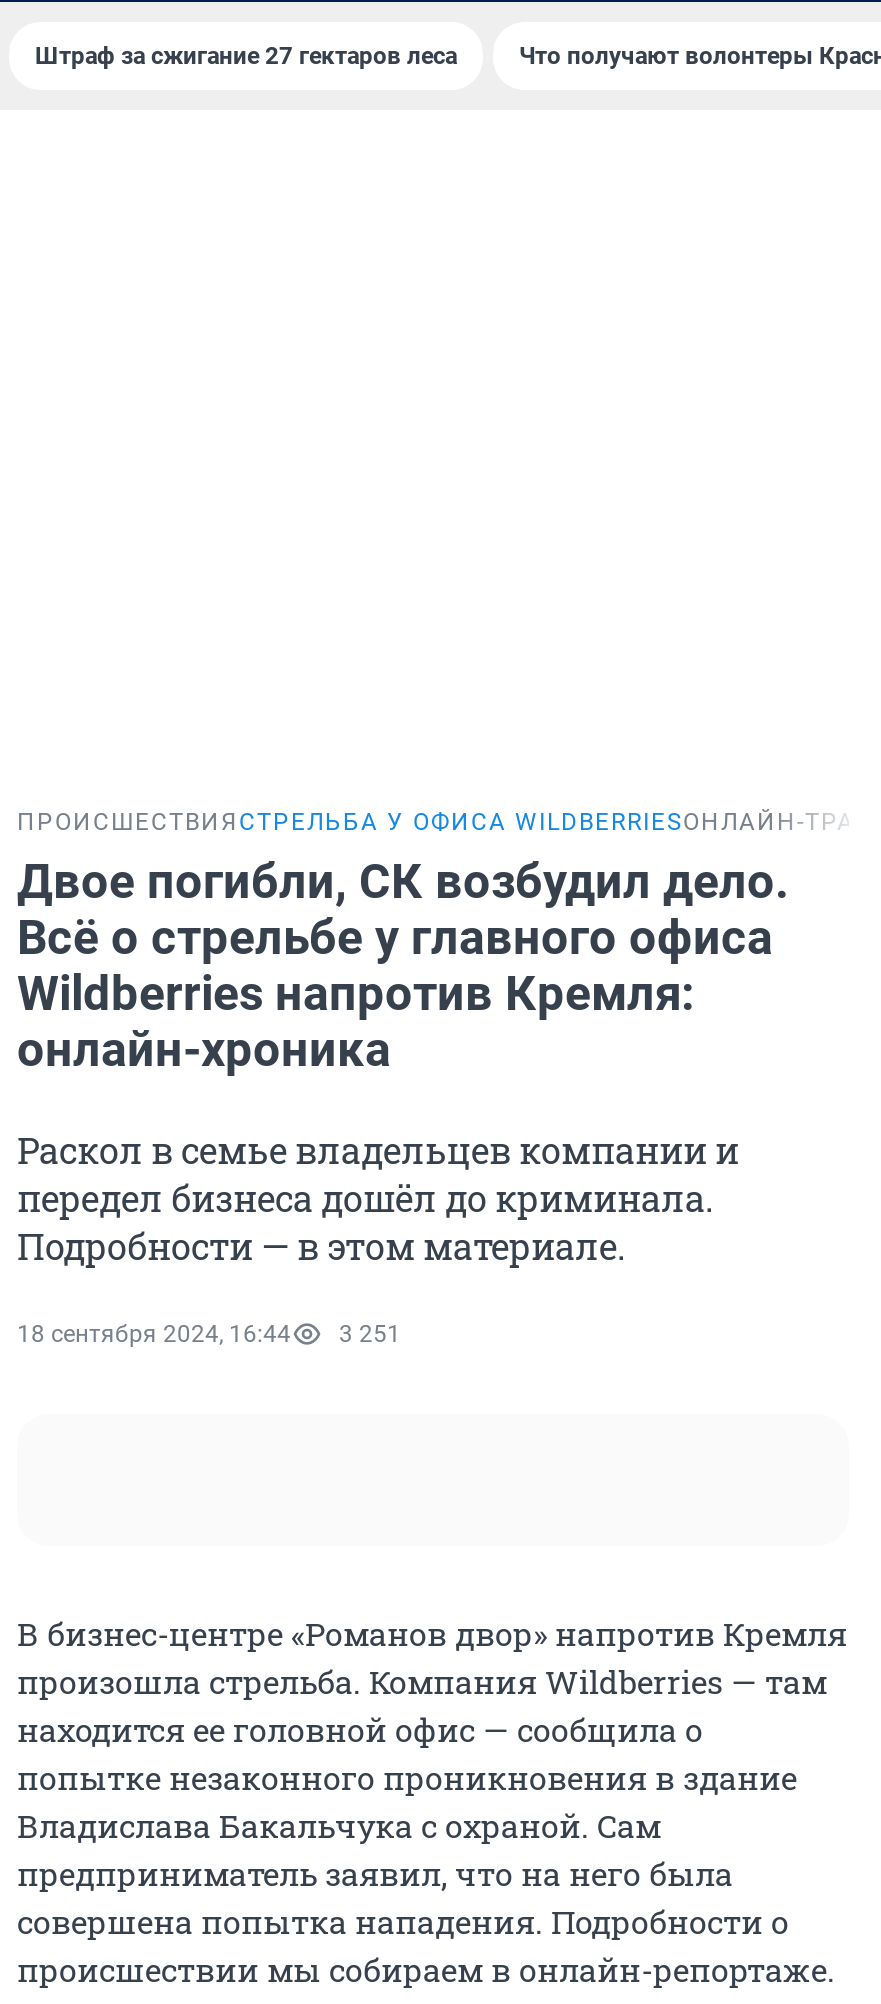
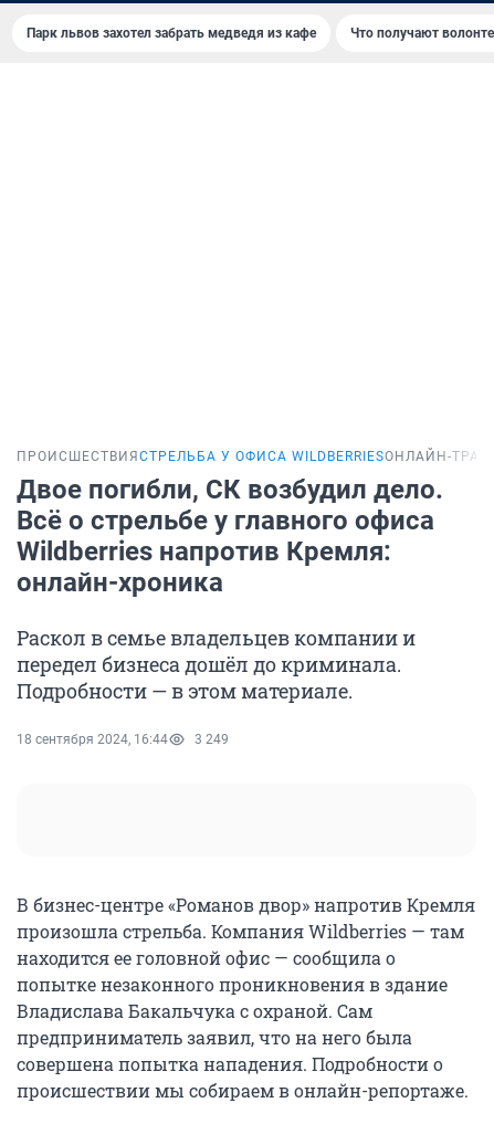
[35,42,457,70] Штраф за сжигание 27 гектаров леса -> [27,25,316,41] Парк львов захотел забрать медведя из кафе
[17,1320,401,1348] 18 сентября 2024, 16:44 3 251 -> [17,732,229,747] 18 сентября 2024, 16:44 3 249

